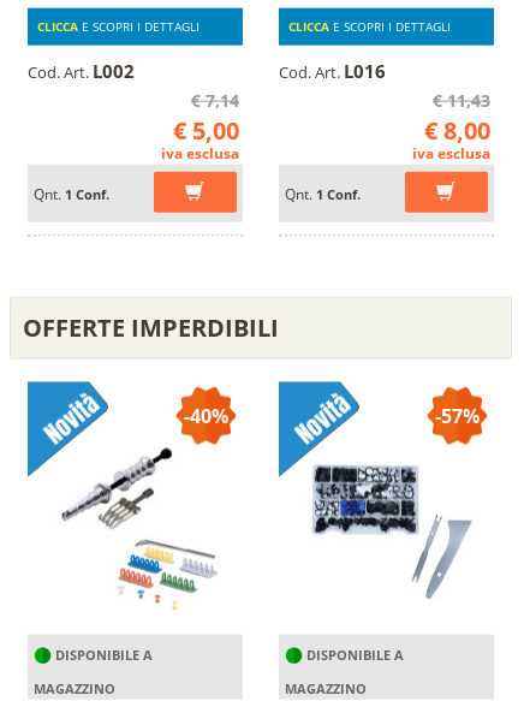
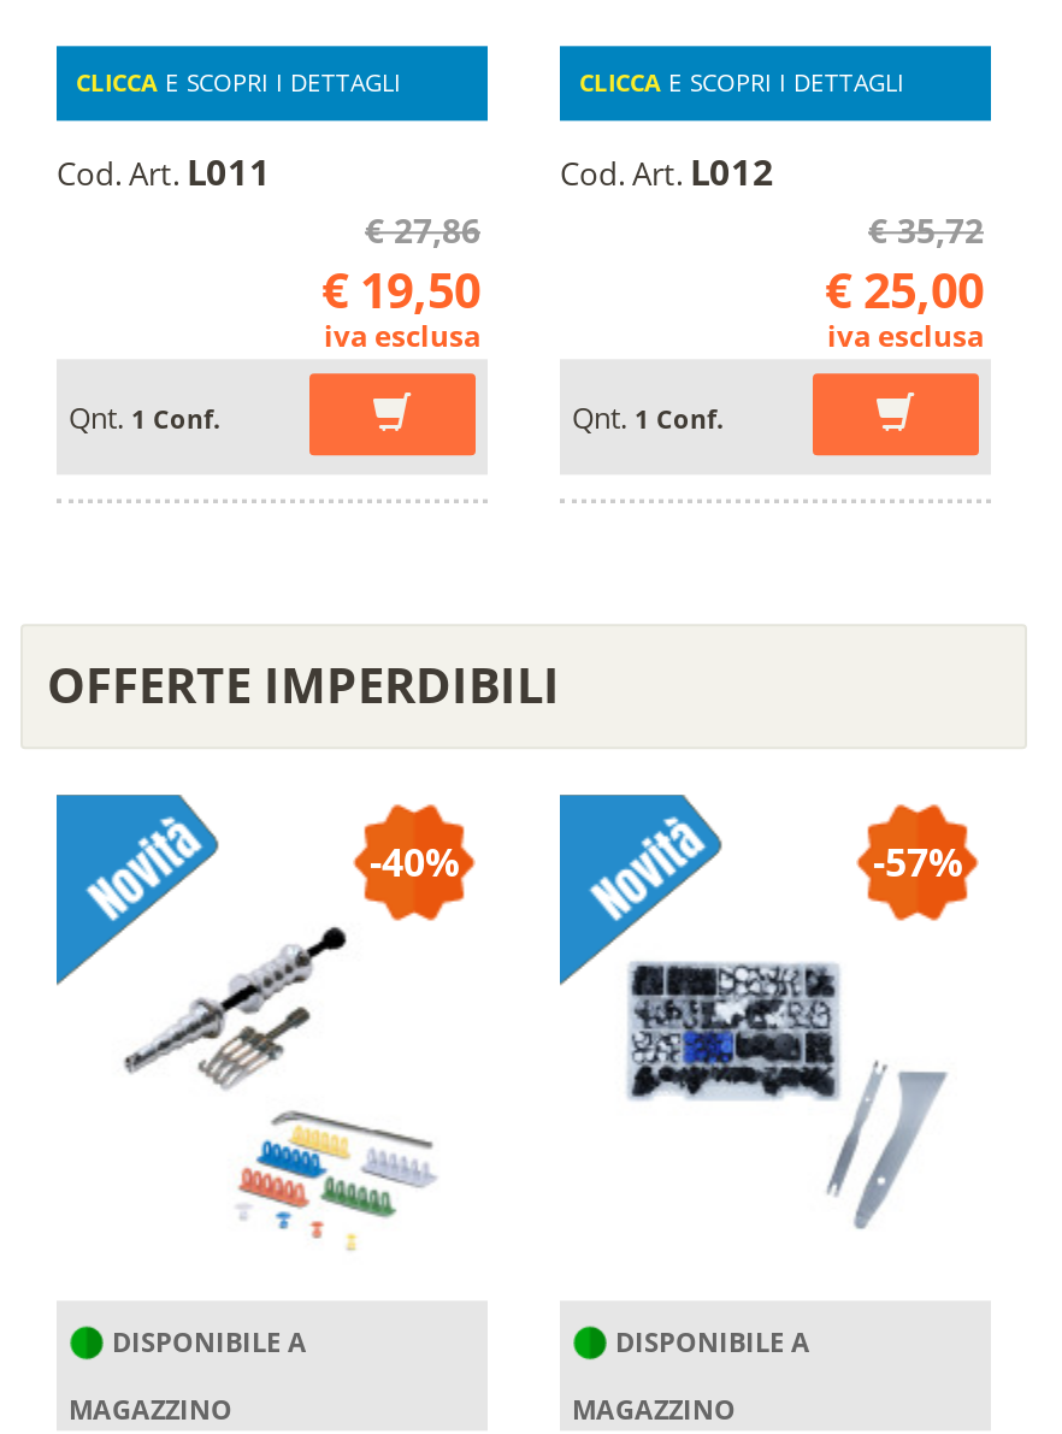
[28,58,135,82] Cod. Art. L002 -> [57,146,271,194] Cod. Art. L011
[279,58,386,82] Cod. Art. L016 -> [560,146,774,194] Cod. Art. L012
[191,88,239,111] € 7,14 -> [365,206,480,252] € 27,86
[433,88,490,111] € 11,43 -> [868,206,984,252] € 35,72
[173,113,239,146] € 5,00 -> [321,257,480,322] € 19,50
[424,113,490,146] € 8,00 -> [825,257,984,322] € 25,00

